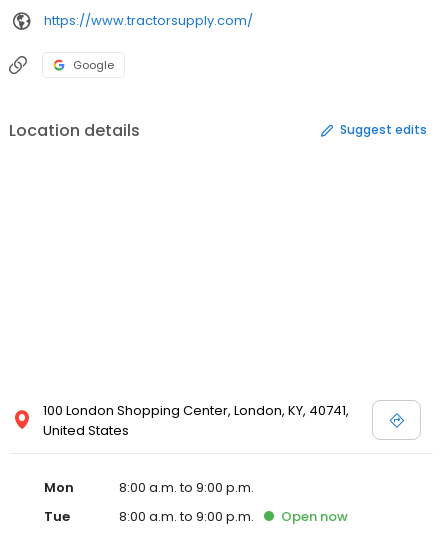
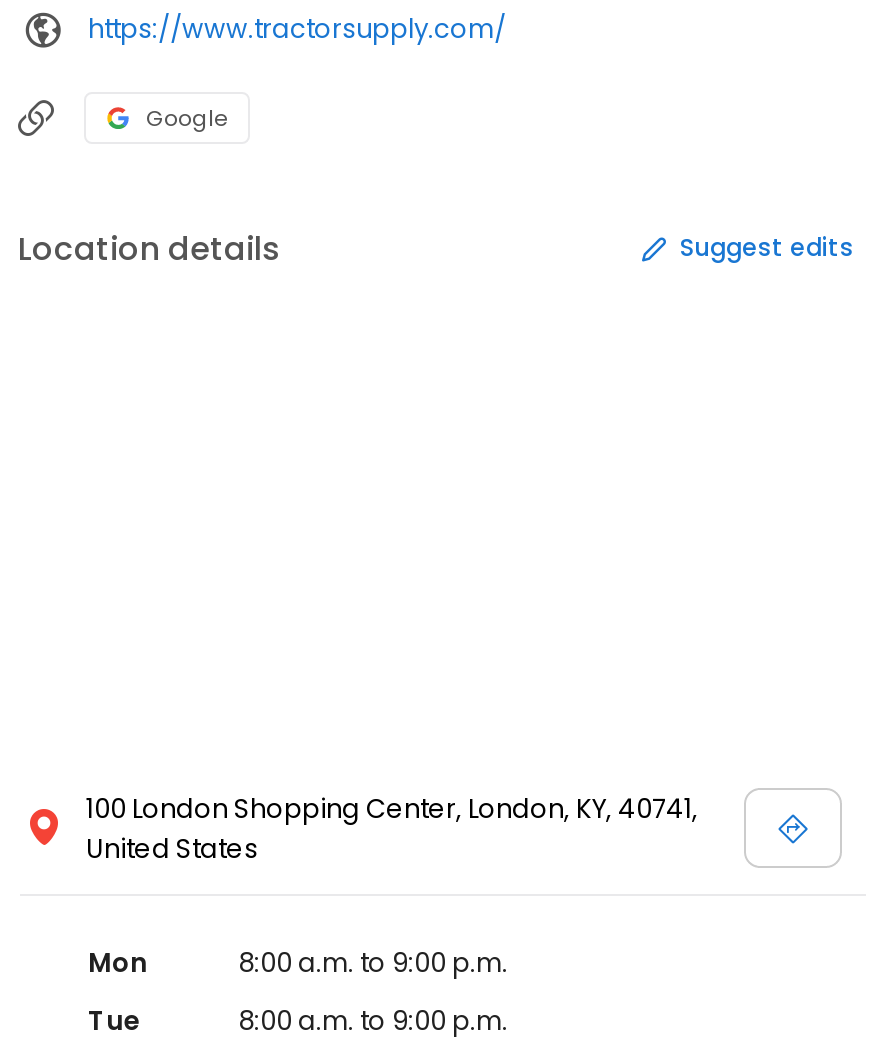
[281,507,348,526] Open now -> none

